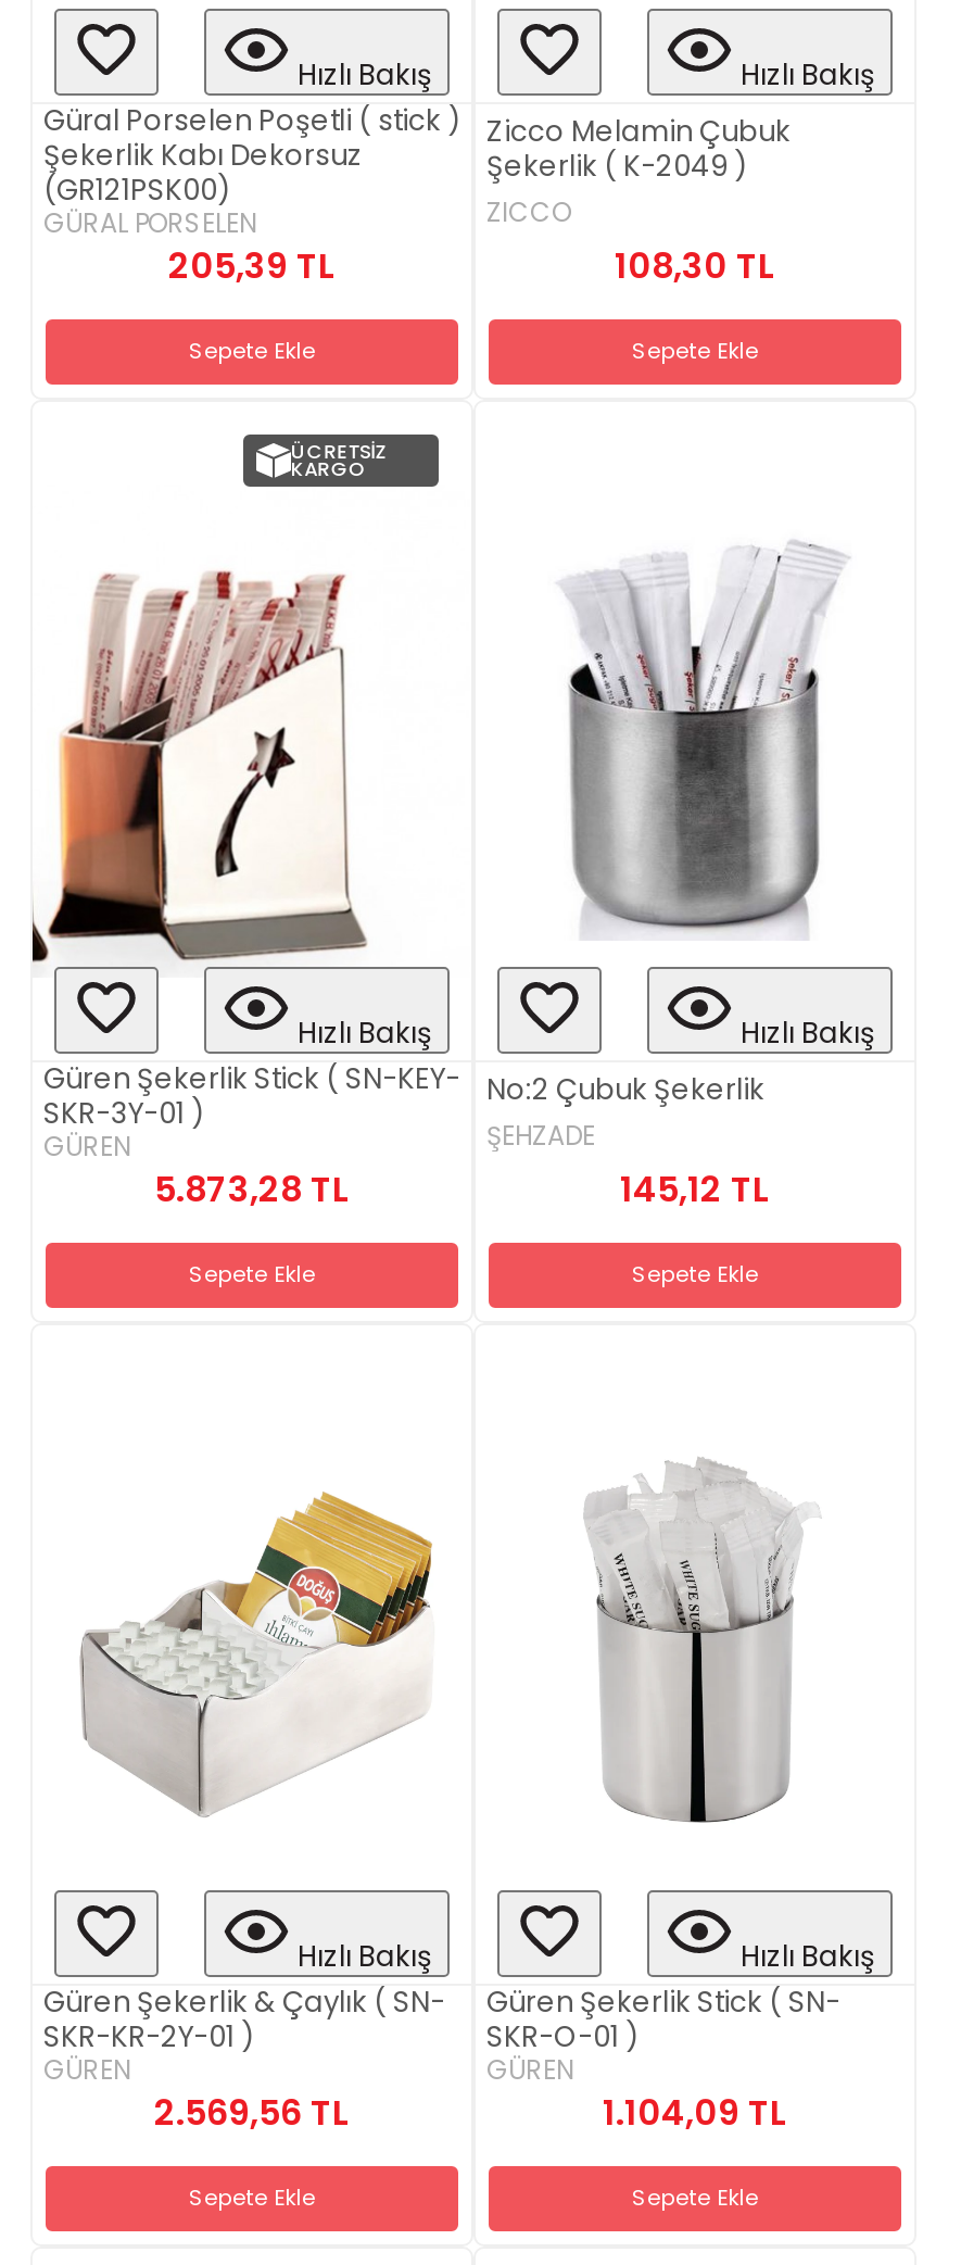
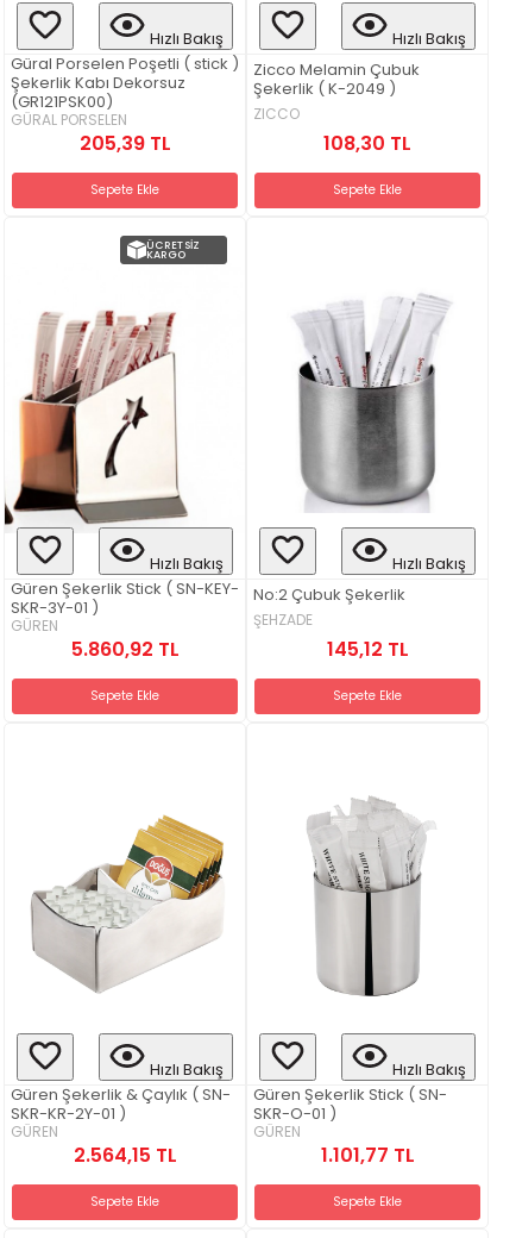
[154,1165,350,1215] 5.873,28 TL -> [71,636,179,663] 5.860,92 TL
[154,2088,350,2138] 2.569,56 TL -> [73,1142,177,1169] 2.564,15 TL
[603,2088,787,2138] 1.104,09 TL -> [320,1142,414,1169] 1.101,77 TL

